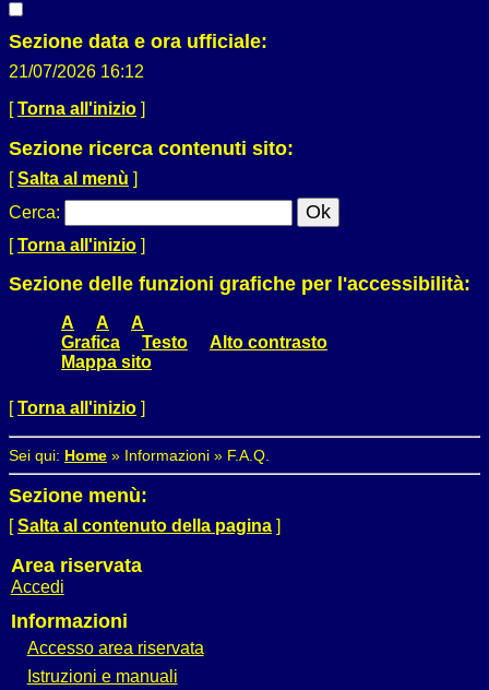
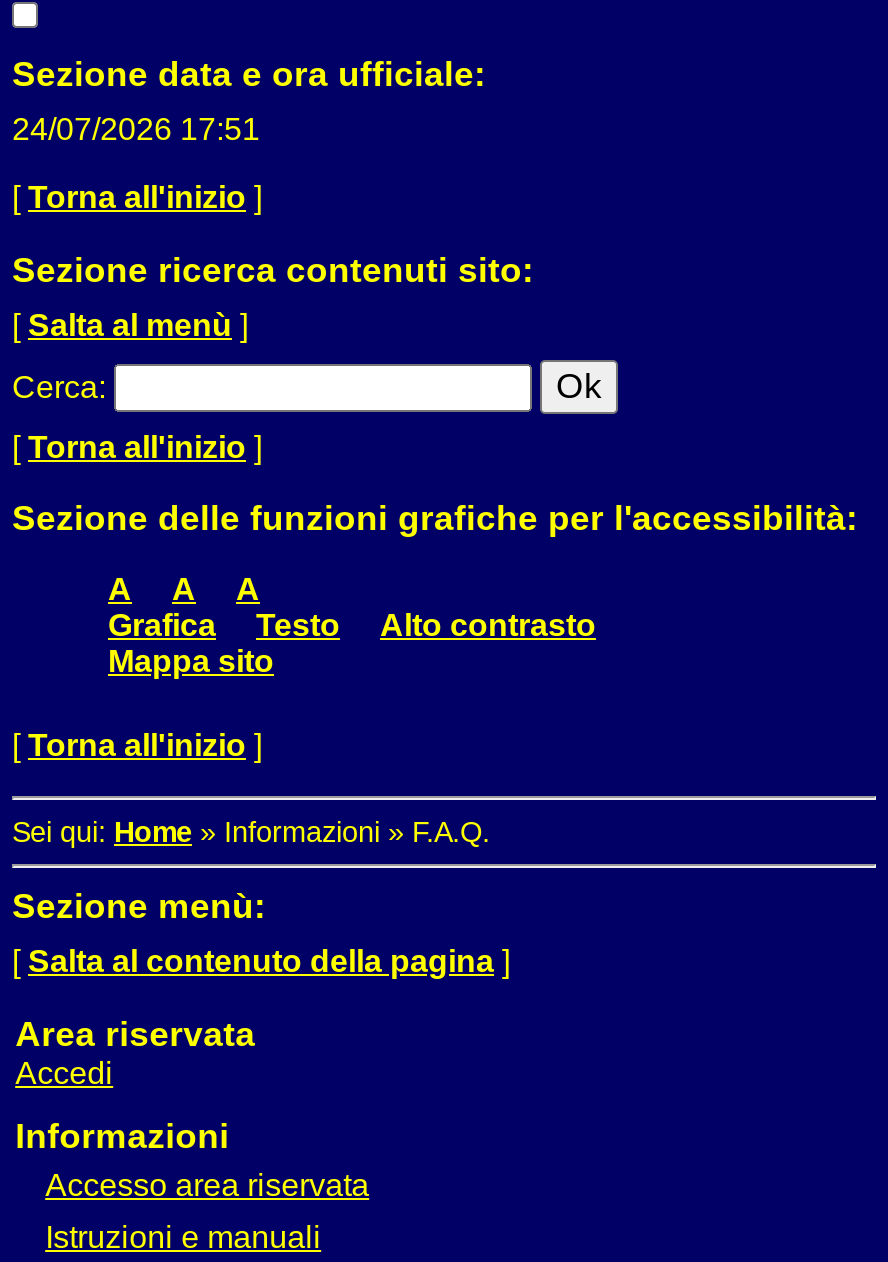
[9,62,144,81] 21/07/2026 16:12 -> [12,112,260,146] 24/07/2026 17:51

